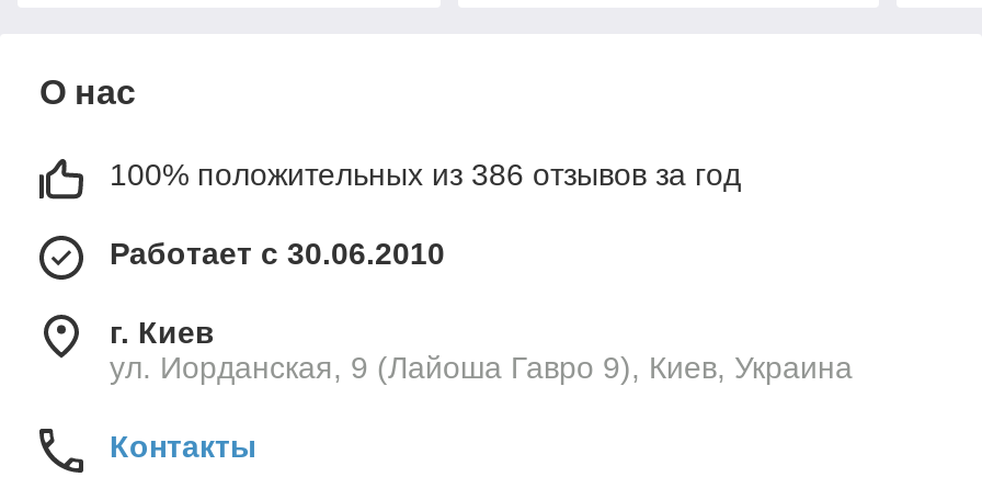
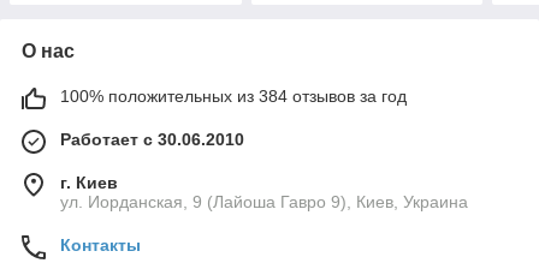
[110,156,741,191] 100% положительных из 386 отзывов за год -> [60,86,407,105] 100% положительных из 384 отзывов за год

